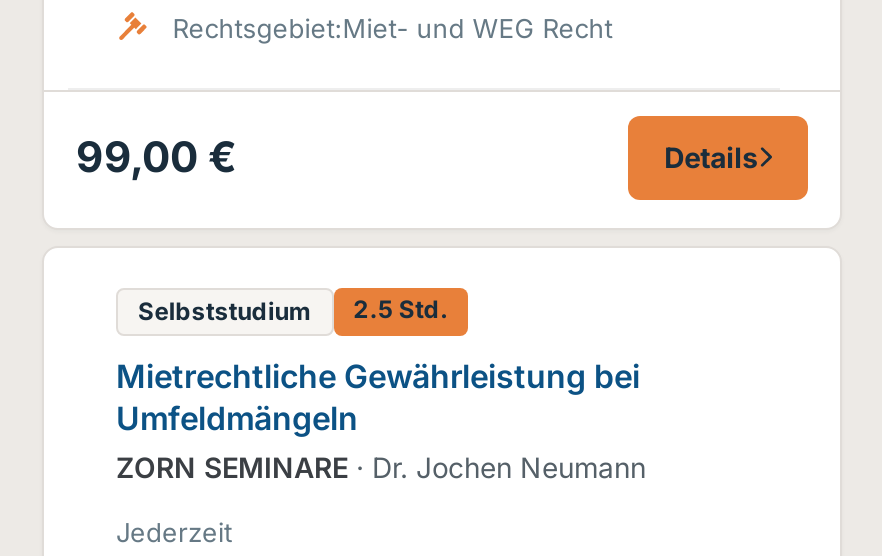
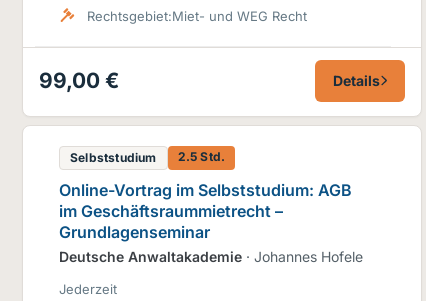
[116,355,646,483] Mietrechtliche Gewährleistung bei | Umfeldmängeln | ZORN SEMINARE · Dr. Jochen Neumann -> [59,180,363,265] Online-Vortrag im Selbststudium: AGB | im Geschäftsraummietrecht – | Grundlagenseminar | Deutsche Anwaltakademie · Johannes Hofele

